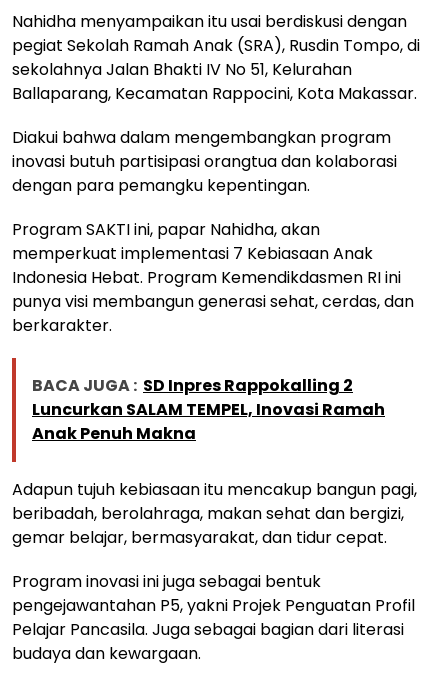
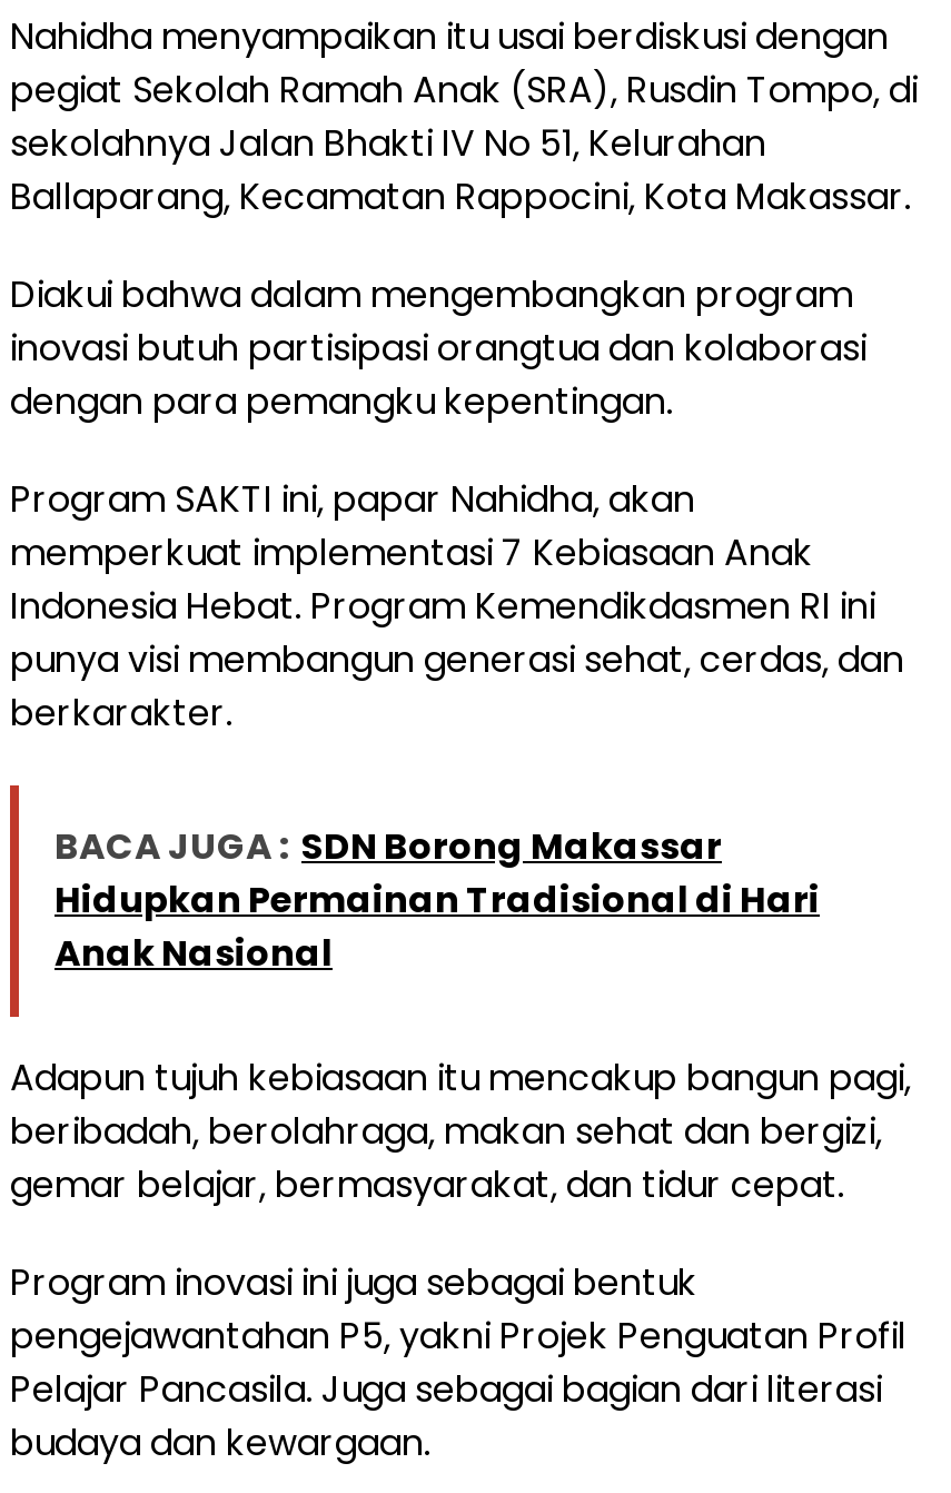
[32,374,385,445] BACA JUGA : SD Inpres Rappokalling 2 | Luncurkan SALAM TEMPEL, Inovasi Ramah | Anak Penuh Makna -> [55,822,820,980] BACA JUGA : SDN Borong Makassar | Hidupkan Permainan Tradisional di Hari | Anak Nasional

